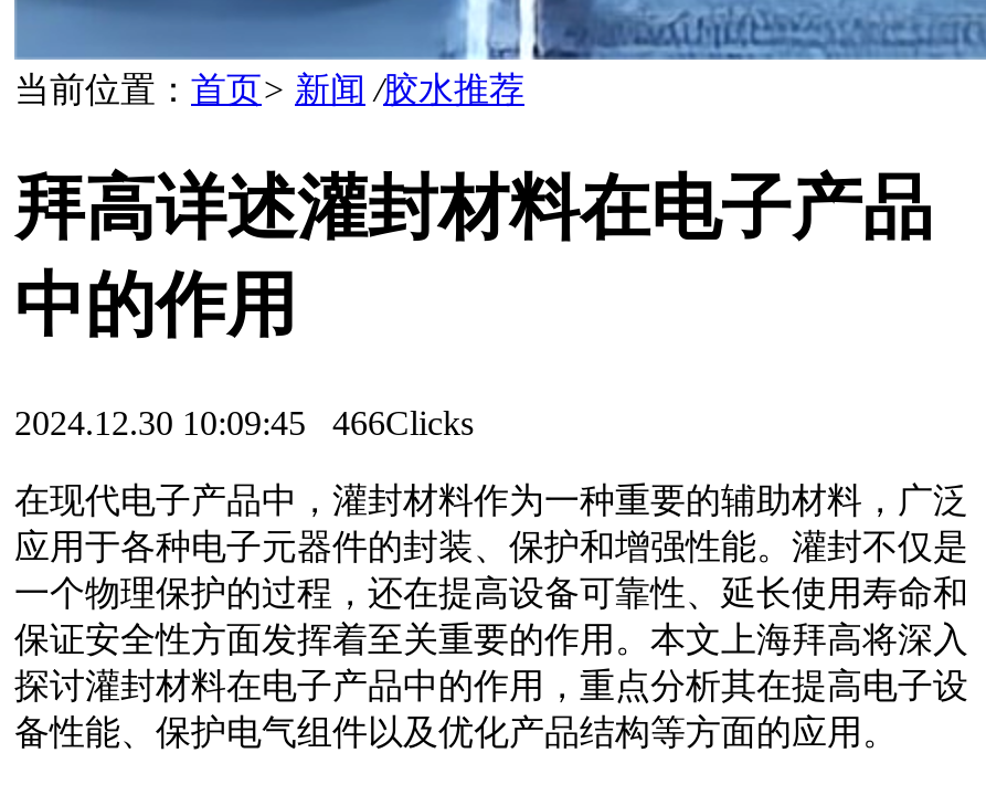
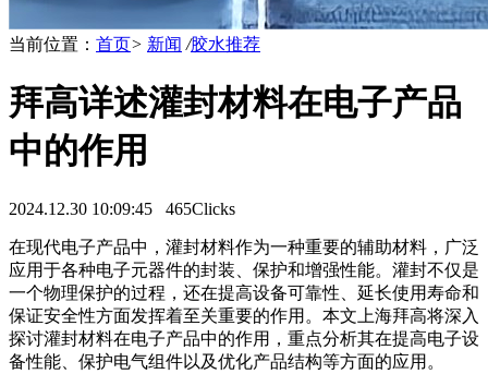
[14,404,474,441] 2024.12.30 10:09:45 466Clicks -> [9,199,235,218] 2024.12.30 10:09:45 465Clicks

